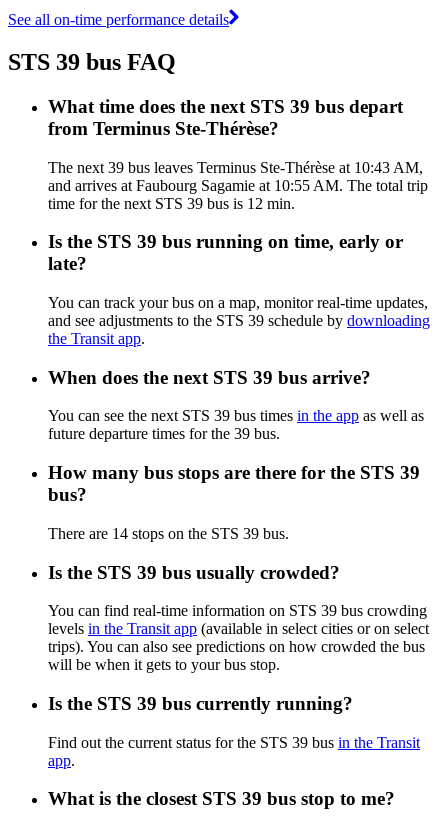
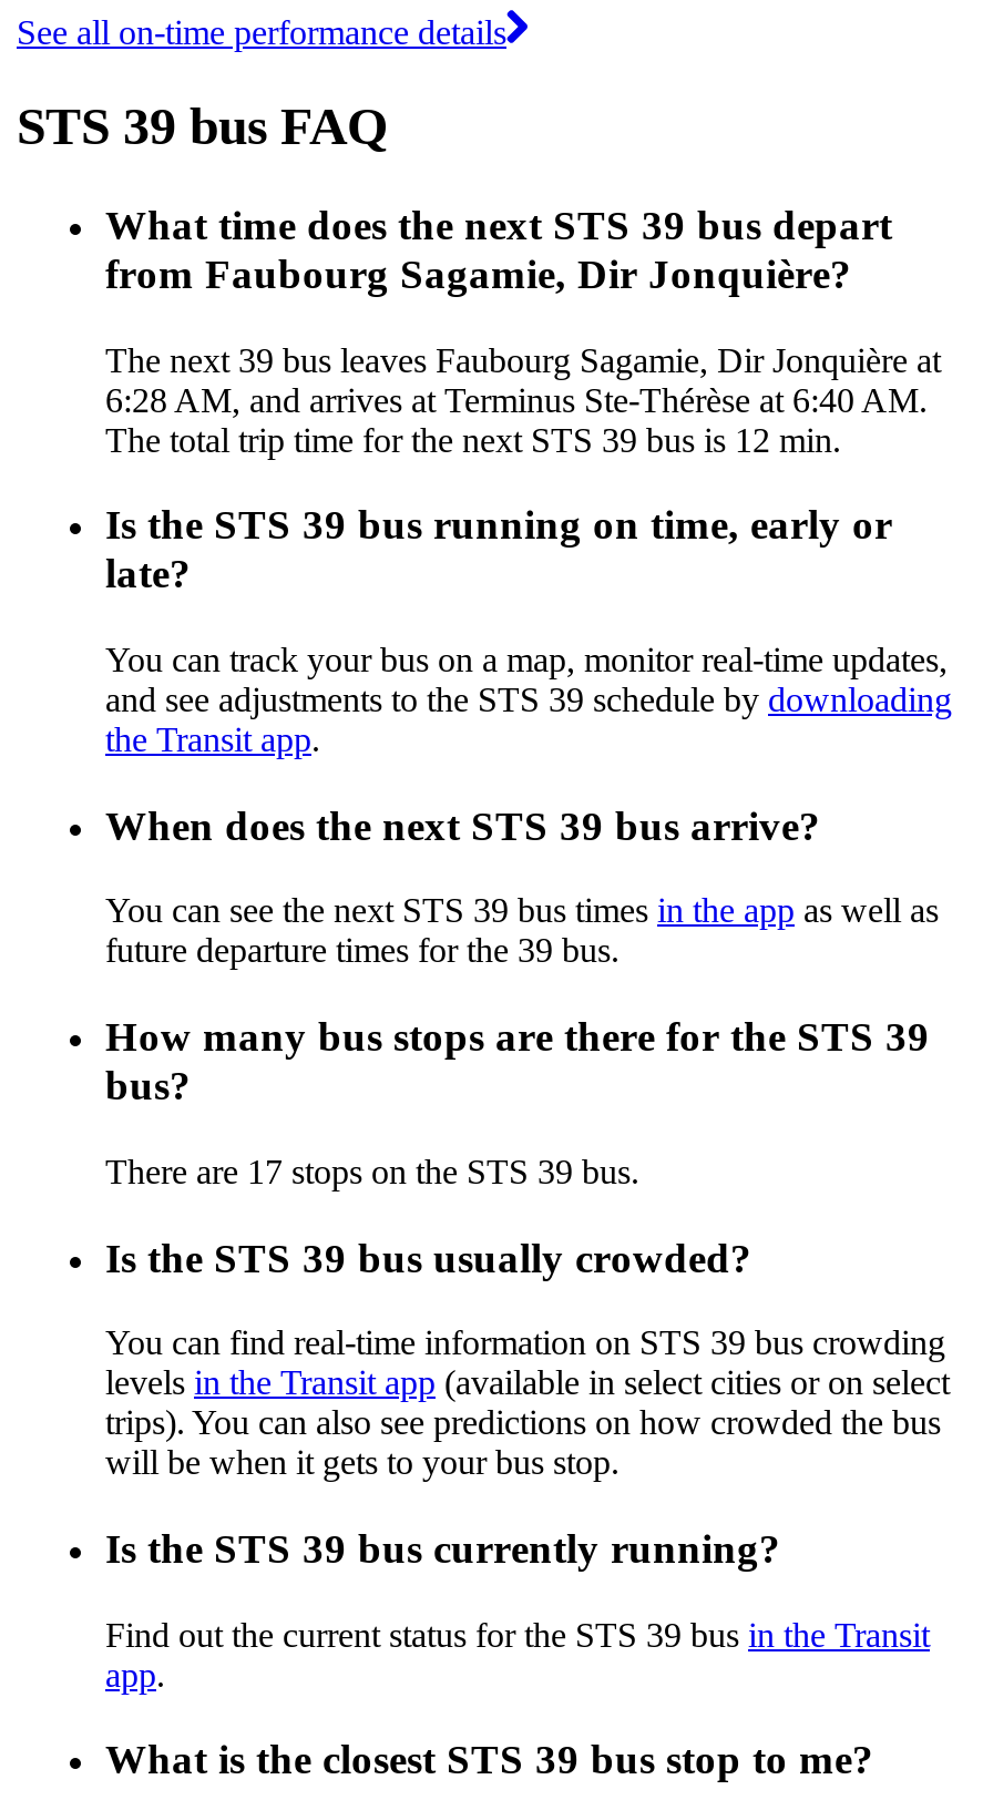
[48,118,279,139] from Terminus Ste-Thérèse? -> [105,250,852,297] from Faubourg Sagamie, Dir Jonquière?
[48,158,428,211] The next 39 bus leaves Terminus Ste-Thérèse at 10:43 AM, | and arrives at Faubourg Sagamie at 10:55 AM. The total trip | time for the next STS 39 bus is 12 min. -> [105,340,941,458] The next 39 bus leaves Faubourg Sagamie, Dir Jonquière at | 6:28 AM, and arrives at Terminus Ste-Thérèse at 6:40 AM. | The total trip time for the next STS 39 bus is 12 min.
[48,525,289,542] There are 14 stops on the STS 39 bus. -> [105,1152,639,1190] There are 17 stops on the STS 39 bus.

